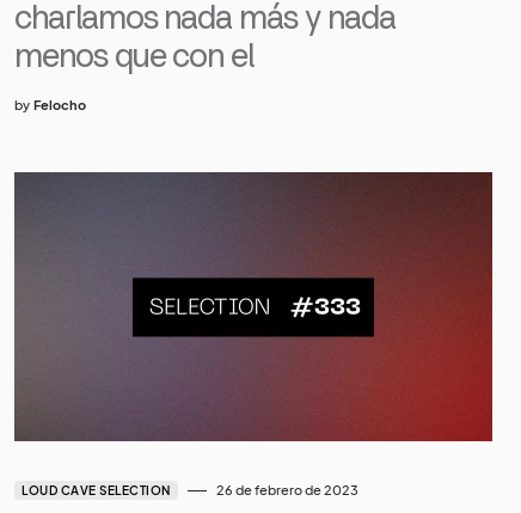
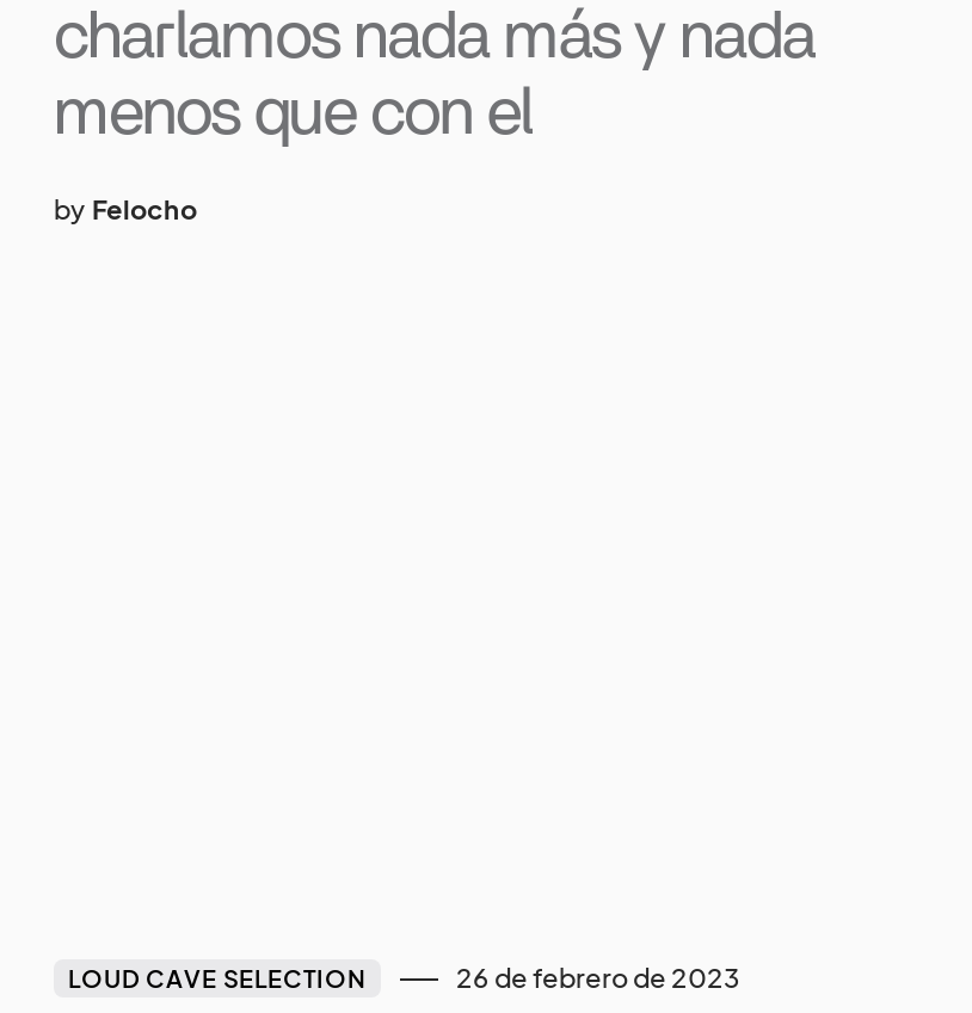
[13,171,494,442] [image] -> none

